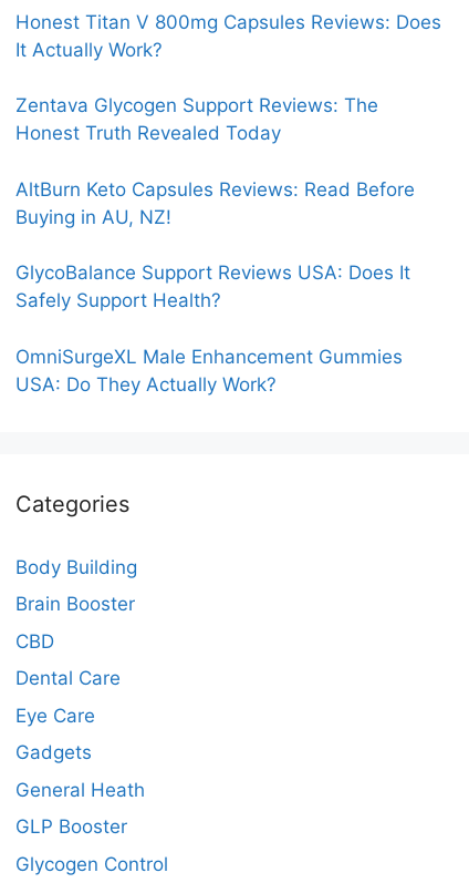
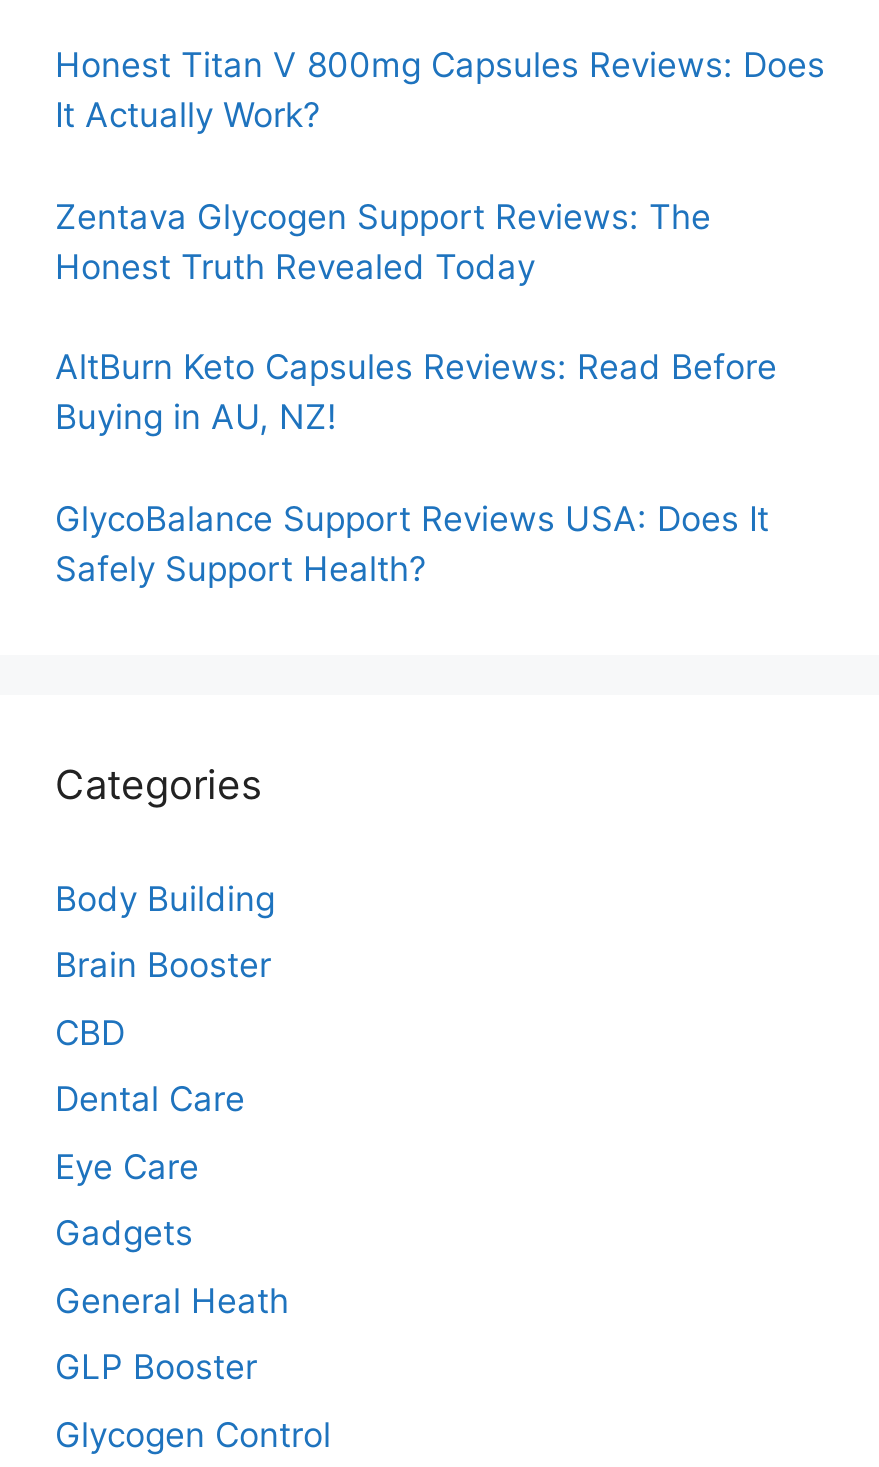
[15,345,403,395] OmniSurgeXL Male Enhancement Gummies | USA: Do They Actually Work? -> none

